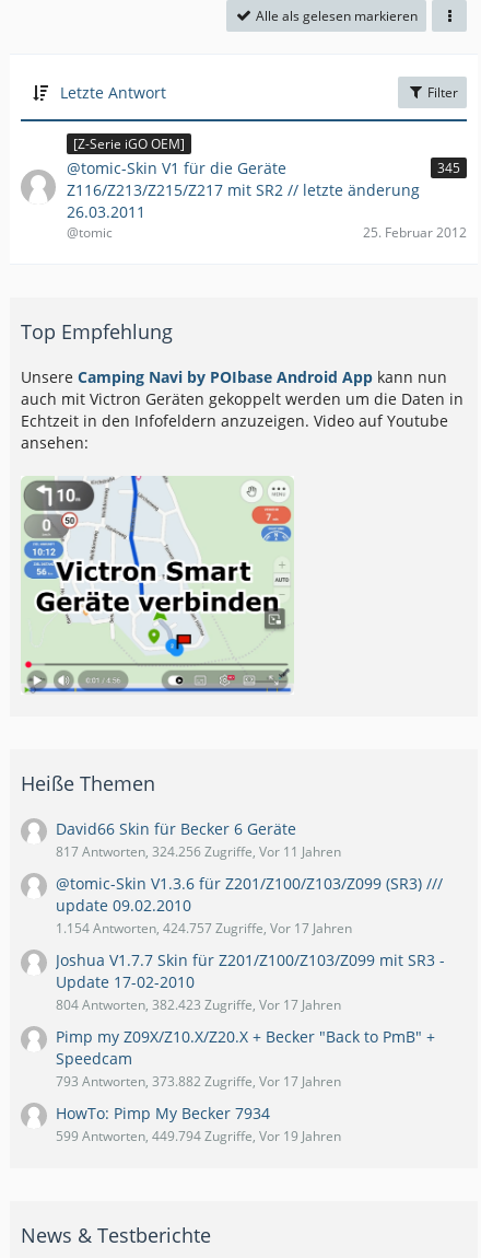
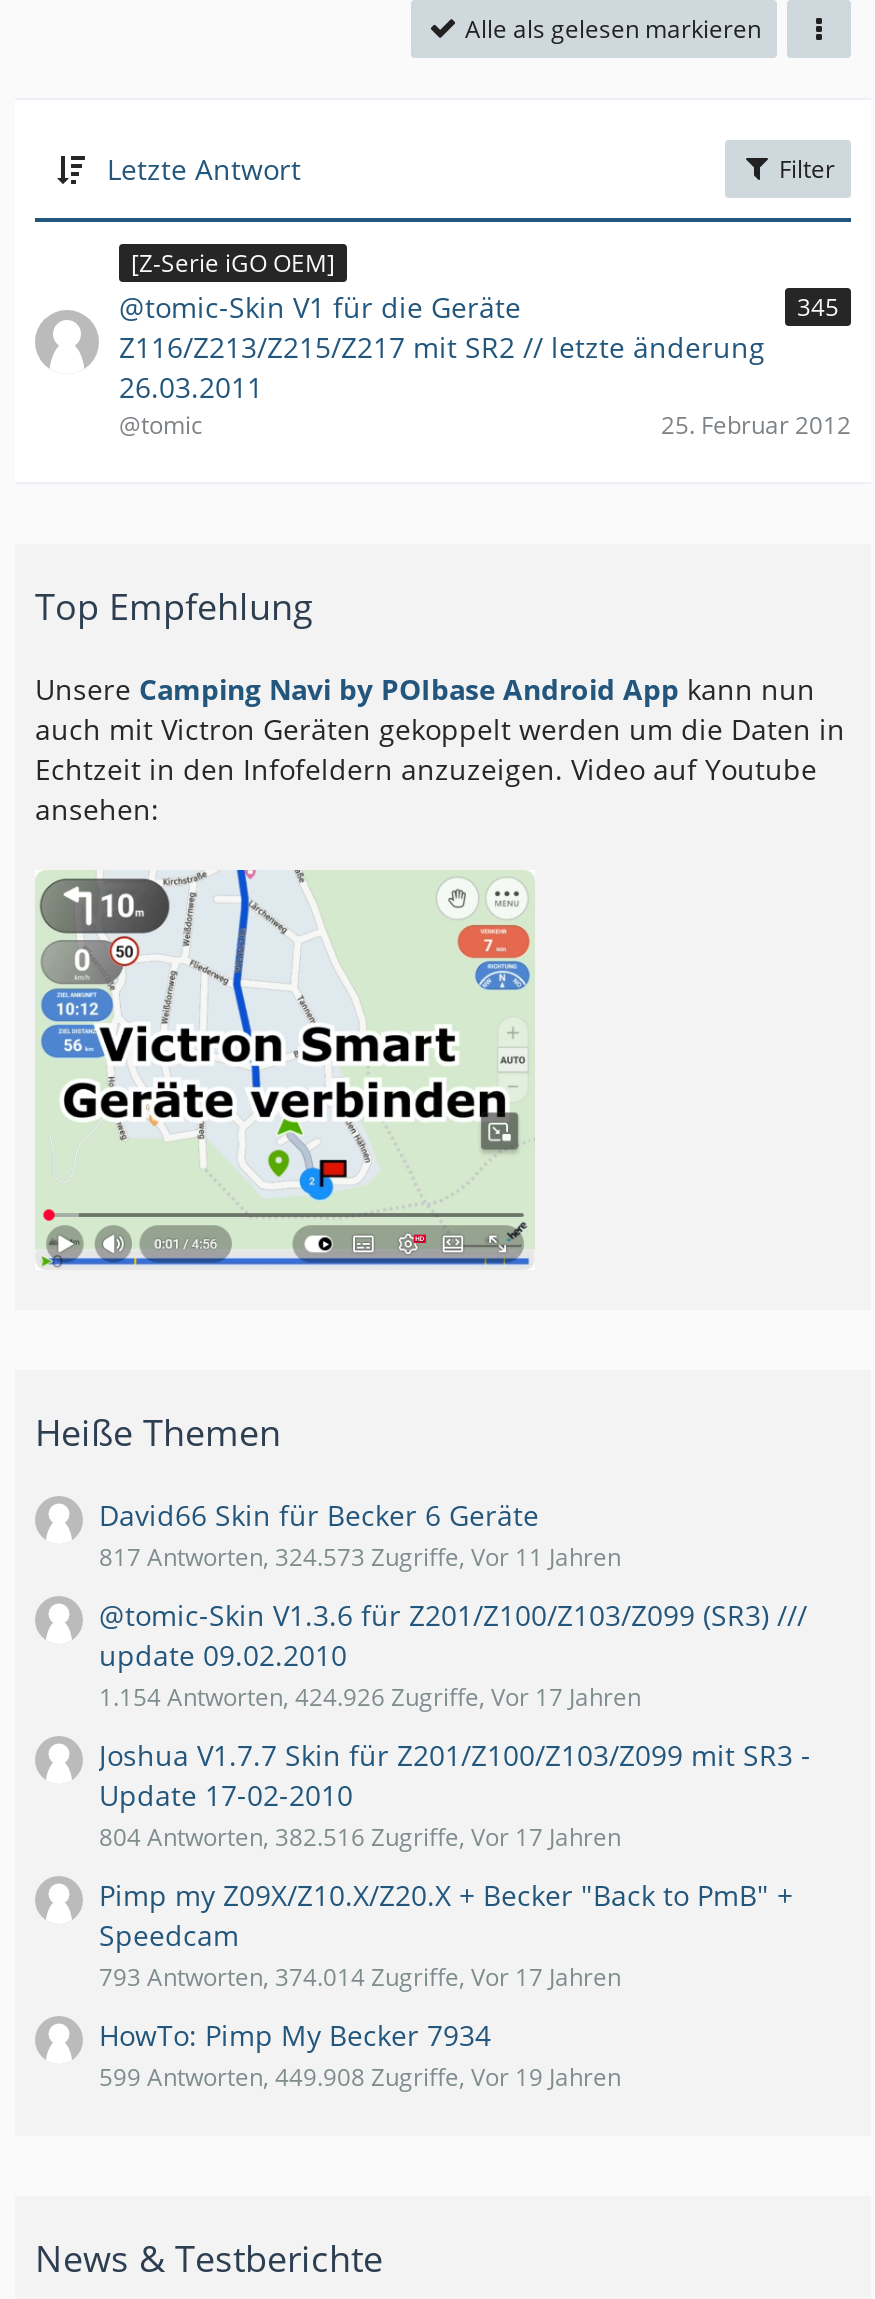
[56,842,341,861] 817 Antworten, 324.256 Zugriffe, Vor 11 Jahren -> [99,1540,621,1574] 817 Antworten, 324.573 Zugriffe, Vor 11 Jahren
[56,919,352,937] 1.154 Antworten, 424.757 Zugriffe, Vor 17 Jahren -> [99,1680,641,1714] 1.154 Antworten, 424.926 Zugriffe, Vor 17 Jahren
[56,995,341,1014] 804 Antworten, 382.423 Zugriffe, Vor 17 Jahren -> [99,1820,621,1854] 804 Antworten, 382.516 Zugriffe, Vor 17 Jahren
[56,1072,341,1090] 793 Antworten, 373.882 Zugriffe, Vor 17 Jahren -> [99,1960,621,1994] 793 Antworten, 374.014 Zugriffe, Vor 17 Jahren
[56,1127,341,1145] 599 Antworten, 449.794 Zugriffe, Vor 19 Jahren -> [99,2060,621,2094] 599 Antworten, 449.908 Zugriffe, Vor 19 Jahren

